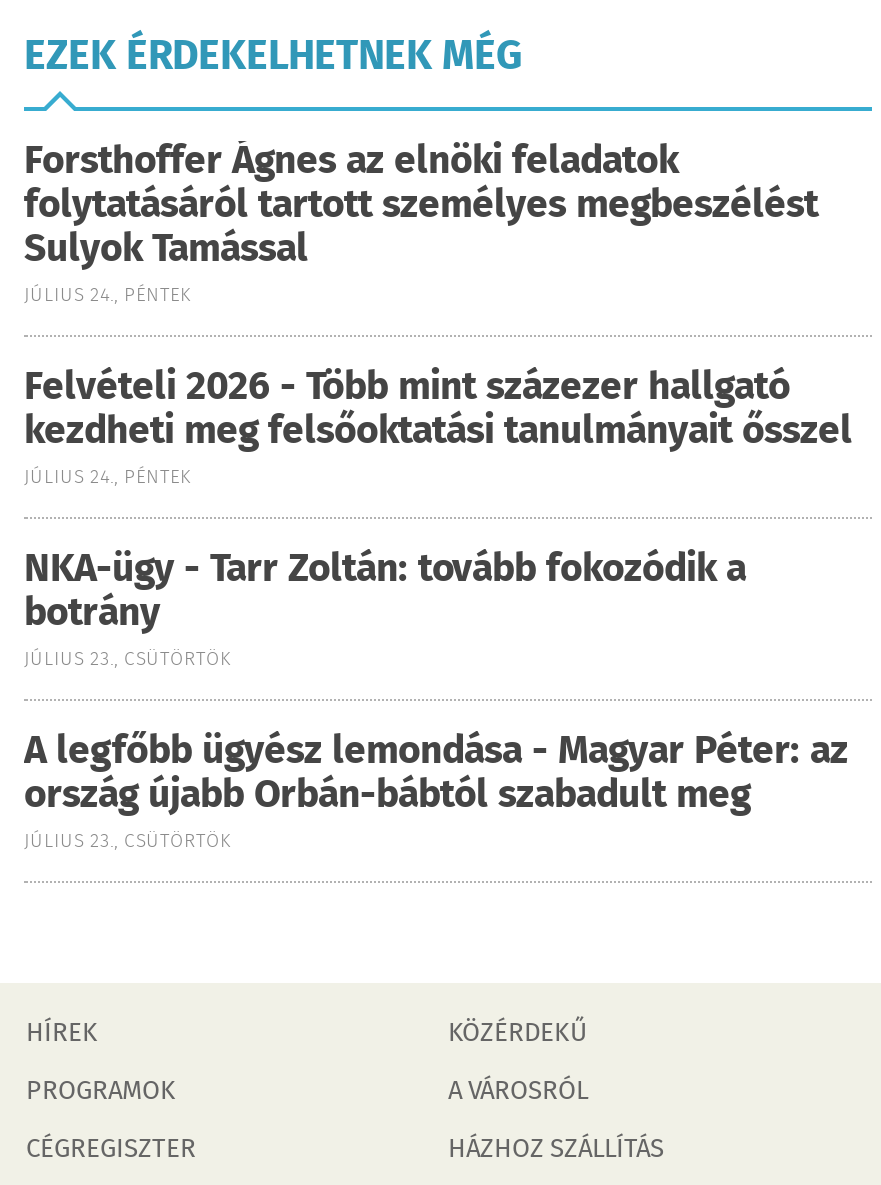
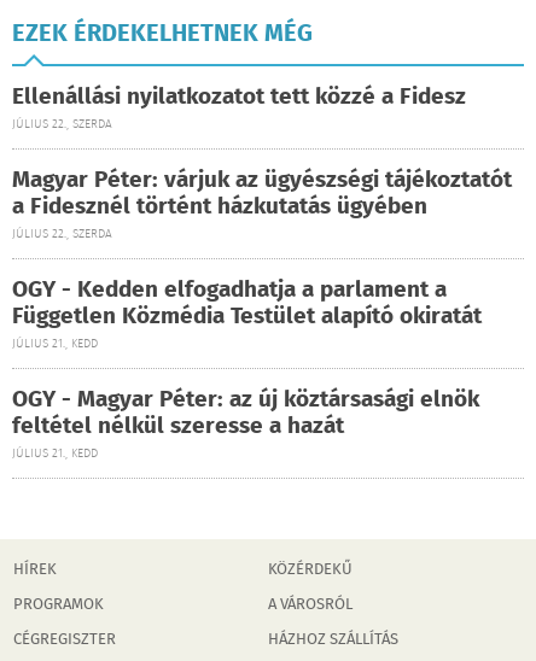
[24,133,818,311] Forsthoffer Ágnes az elnöki feladatok | folytatásáról tartott személyes megbeszélést | Sulyok Tamással | JÚLIUS 24., PÉNTEK -> [12,80,466,134] Ellenállási nyilatkozatot tett közzé a Fidesz | JÚLIUS 22., SZERDA
[24,359,852,493] Felvételi 2026 - Több mint százezer hallgató | kezdheti meg felsőoktatási tanulmányait ősszel | JÚLIUS 24., PÉNTEK -> [12,163,512,244] Magyar Péter: várjuk az ügyészségi tájékoztatót | a Fidesznél történt házkutatás ügyében | JÚLIUS 22., SZERDA
[24,541,746,675] NKA-ügy - Tarr Zoltán: tovább fokozódik a | botrány | JÚLIUS 23., CSÜTÖRTÖK -> [12,273,482,353] OGY - Kedden elfogadhatja a parlament a | Független Közmédia Testület alapító okiratát | JÚLIUS 21., KEDD
[24,723,848,857] A legfőbb ügyész lemondása - Magyar Péter: az | ország újabb Orbán-bábtól szabadult meg | JÚLIUS 23., CSÜTÖRTÖK -> [12,382,479,463] OGY - Magyar Péter: az új köztársasági elnök | feltétel nélkül szeresse a hazát | JÚLIUS 21., KEDD

